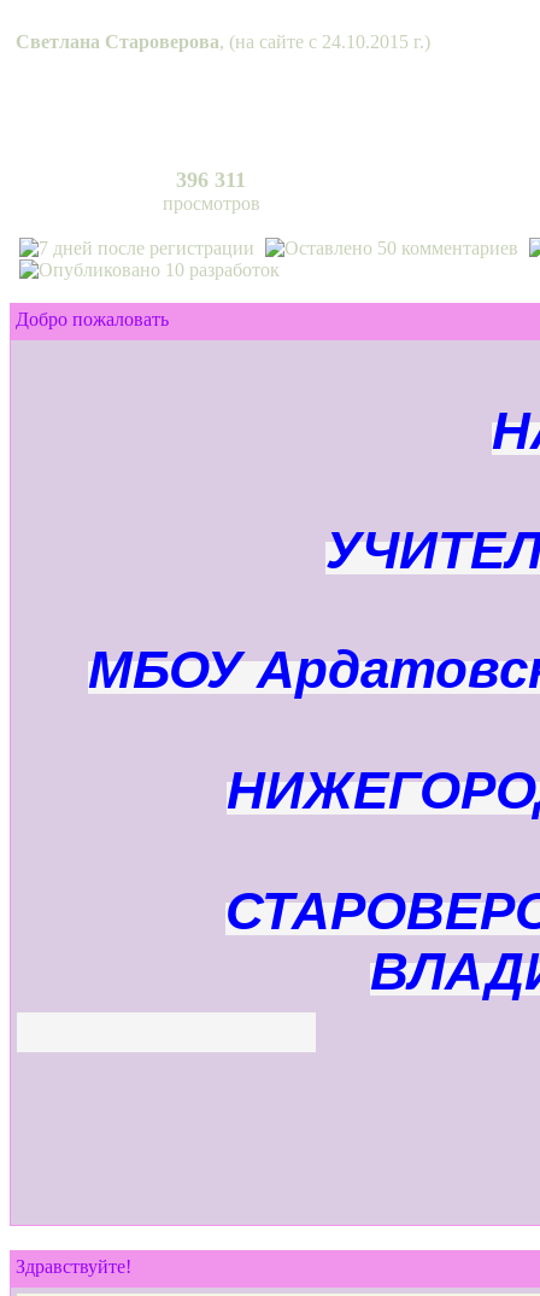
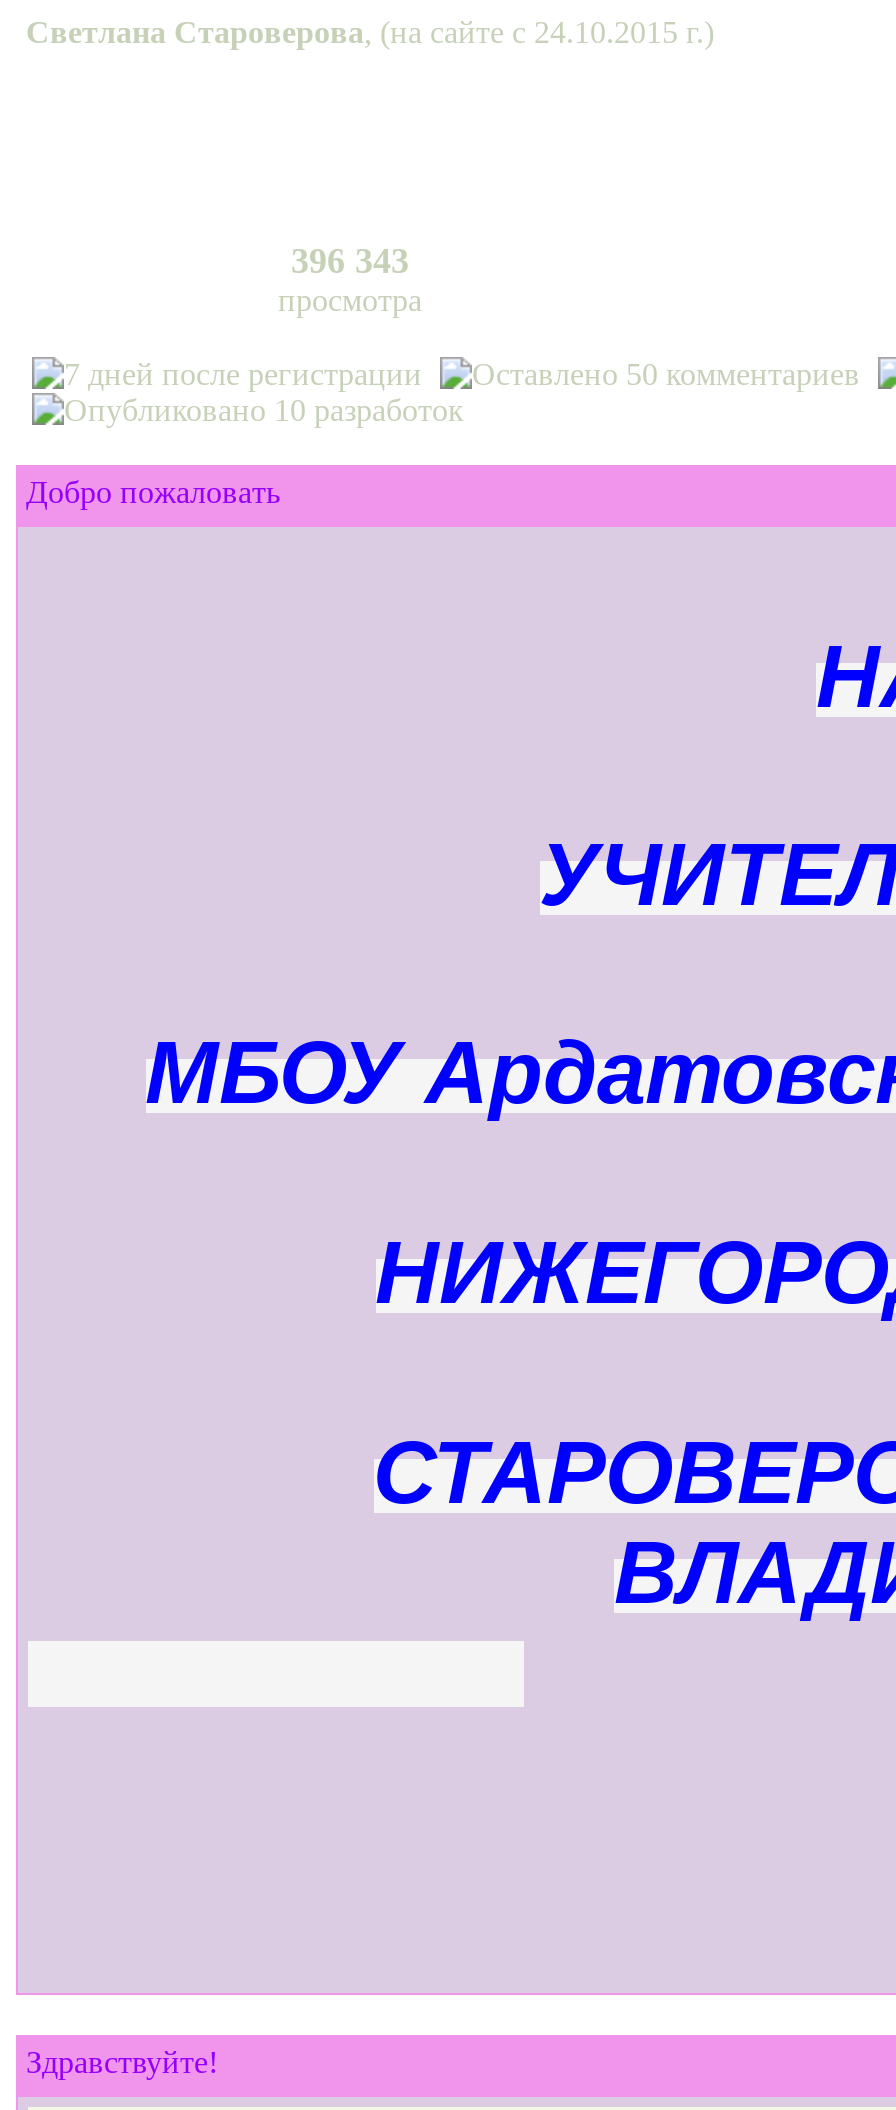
[162,168,260,214] 396 311 | просмотров -> [278,241,422,317] 396 343 | просмотра

